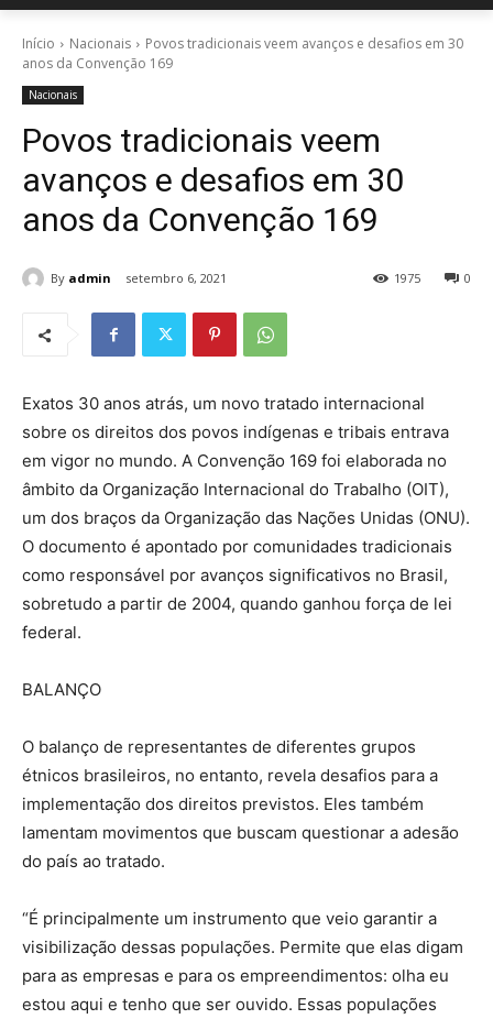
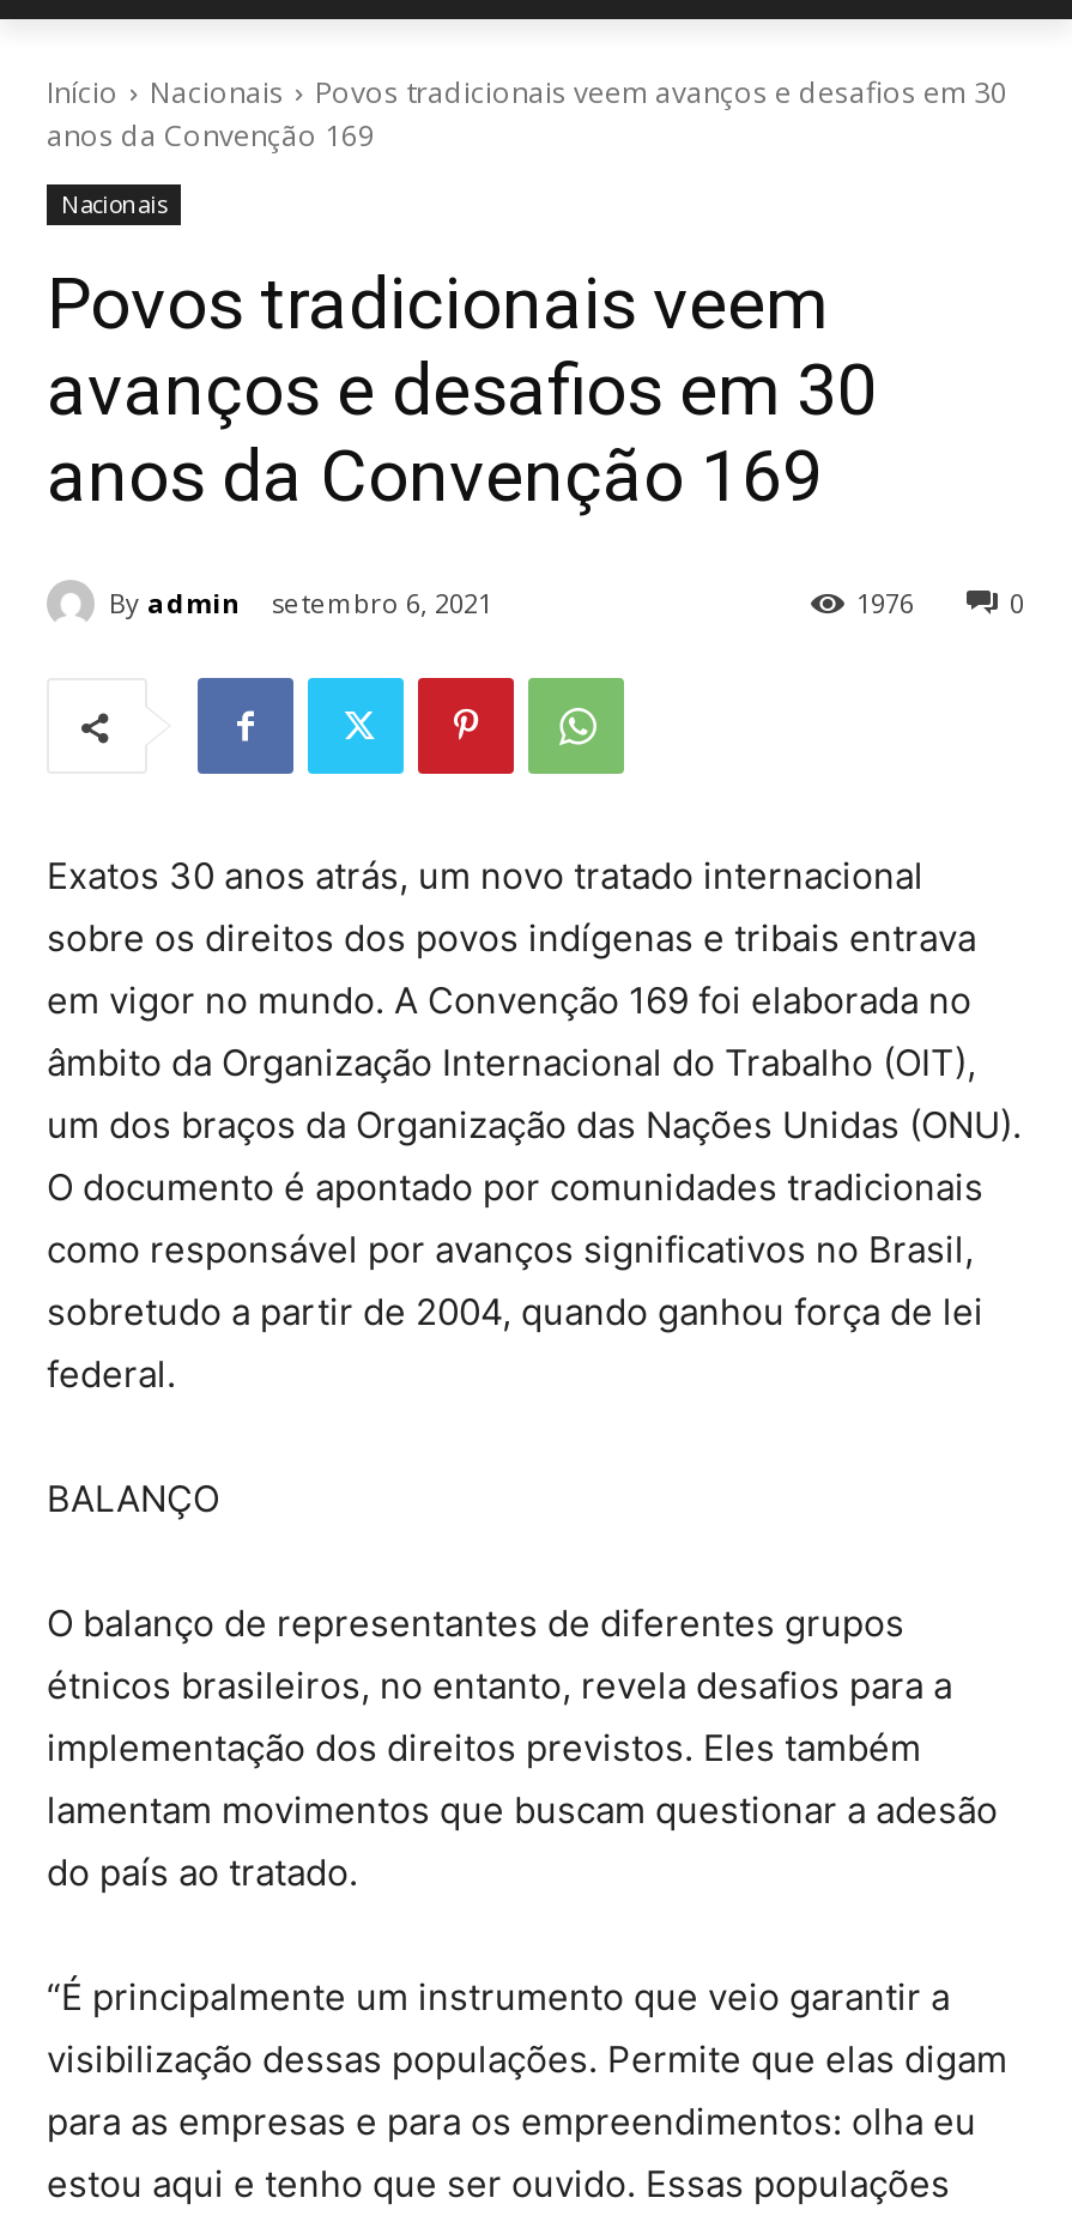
[394,270,420,286] 1975 -> [856,585,914,621] 1976

